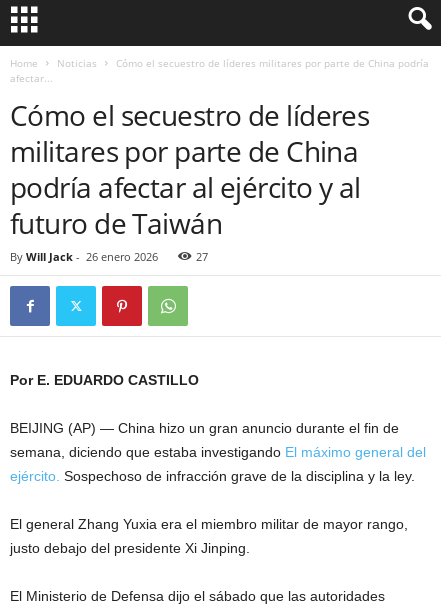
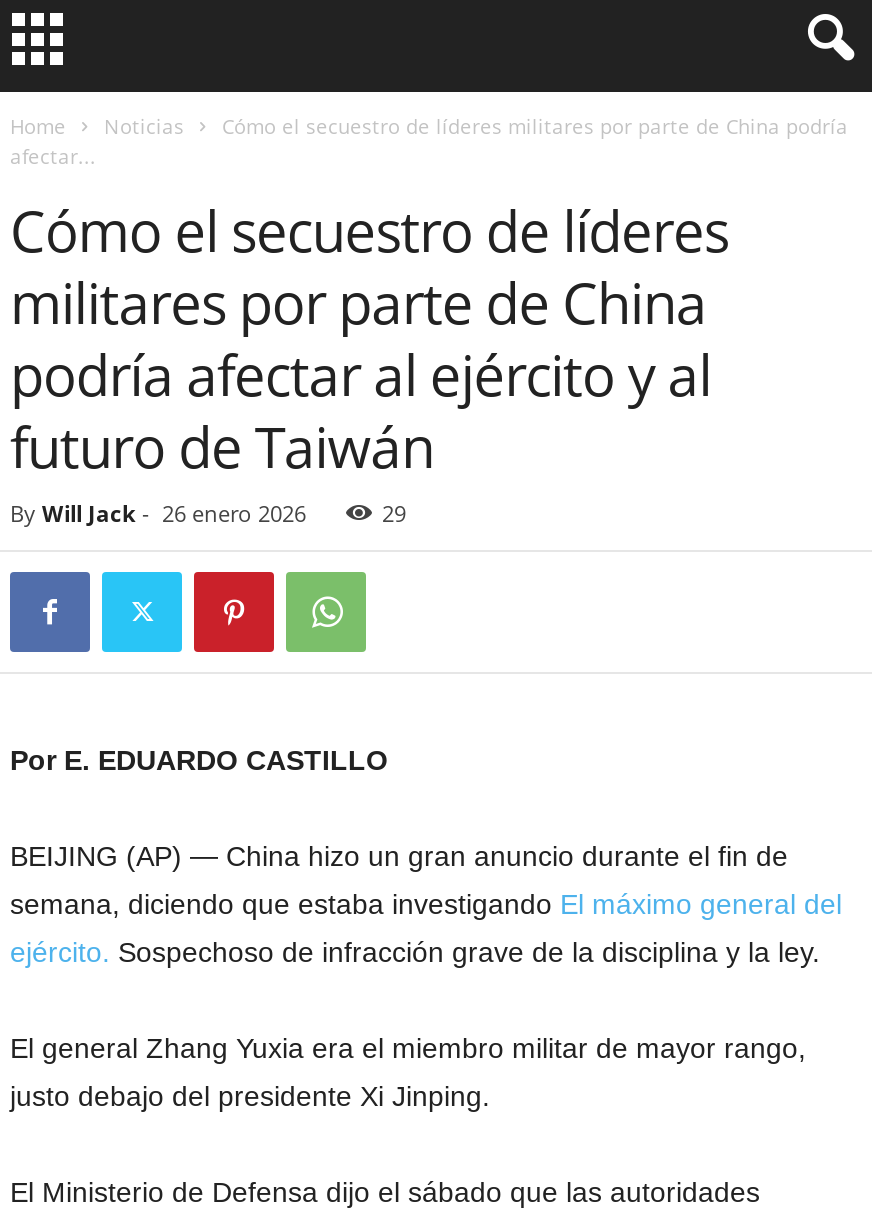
[196,249,208,264] 27 -> [382,498,406,528] 29

